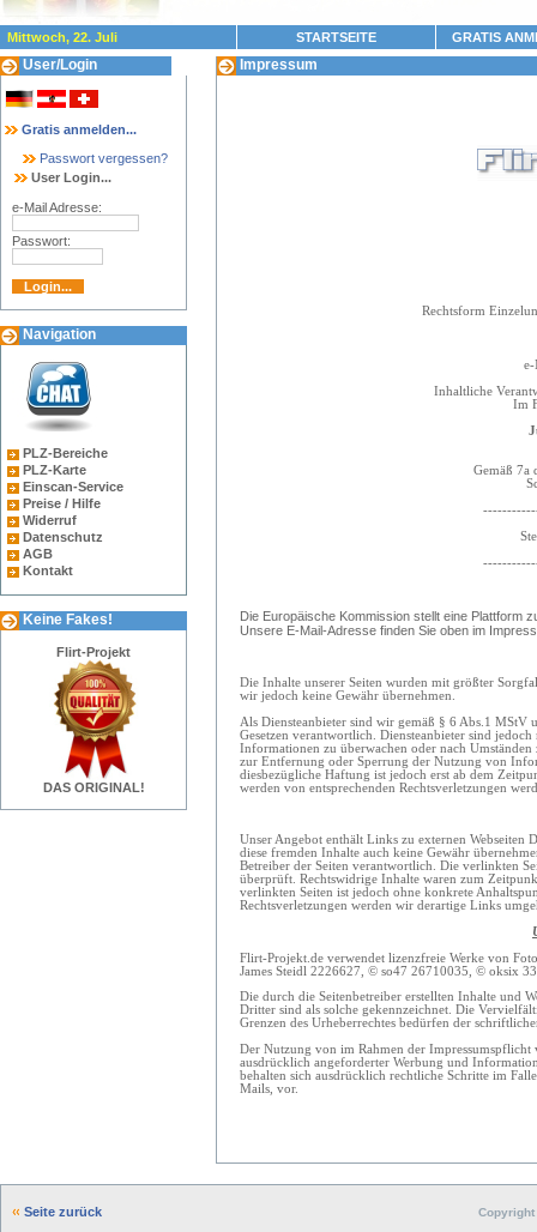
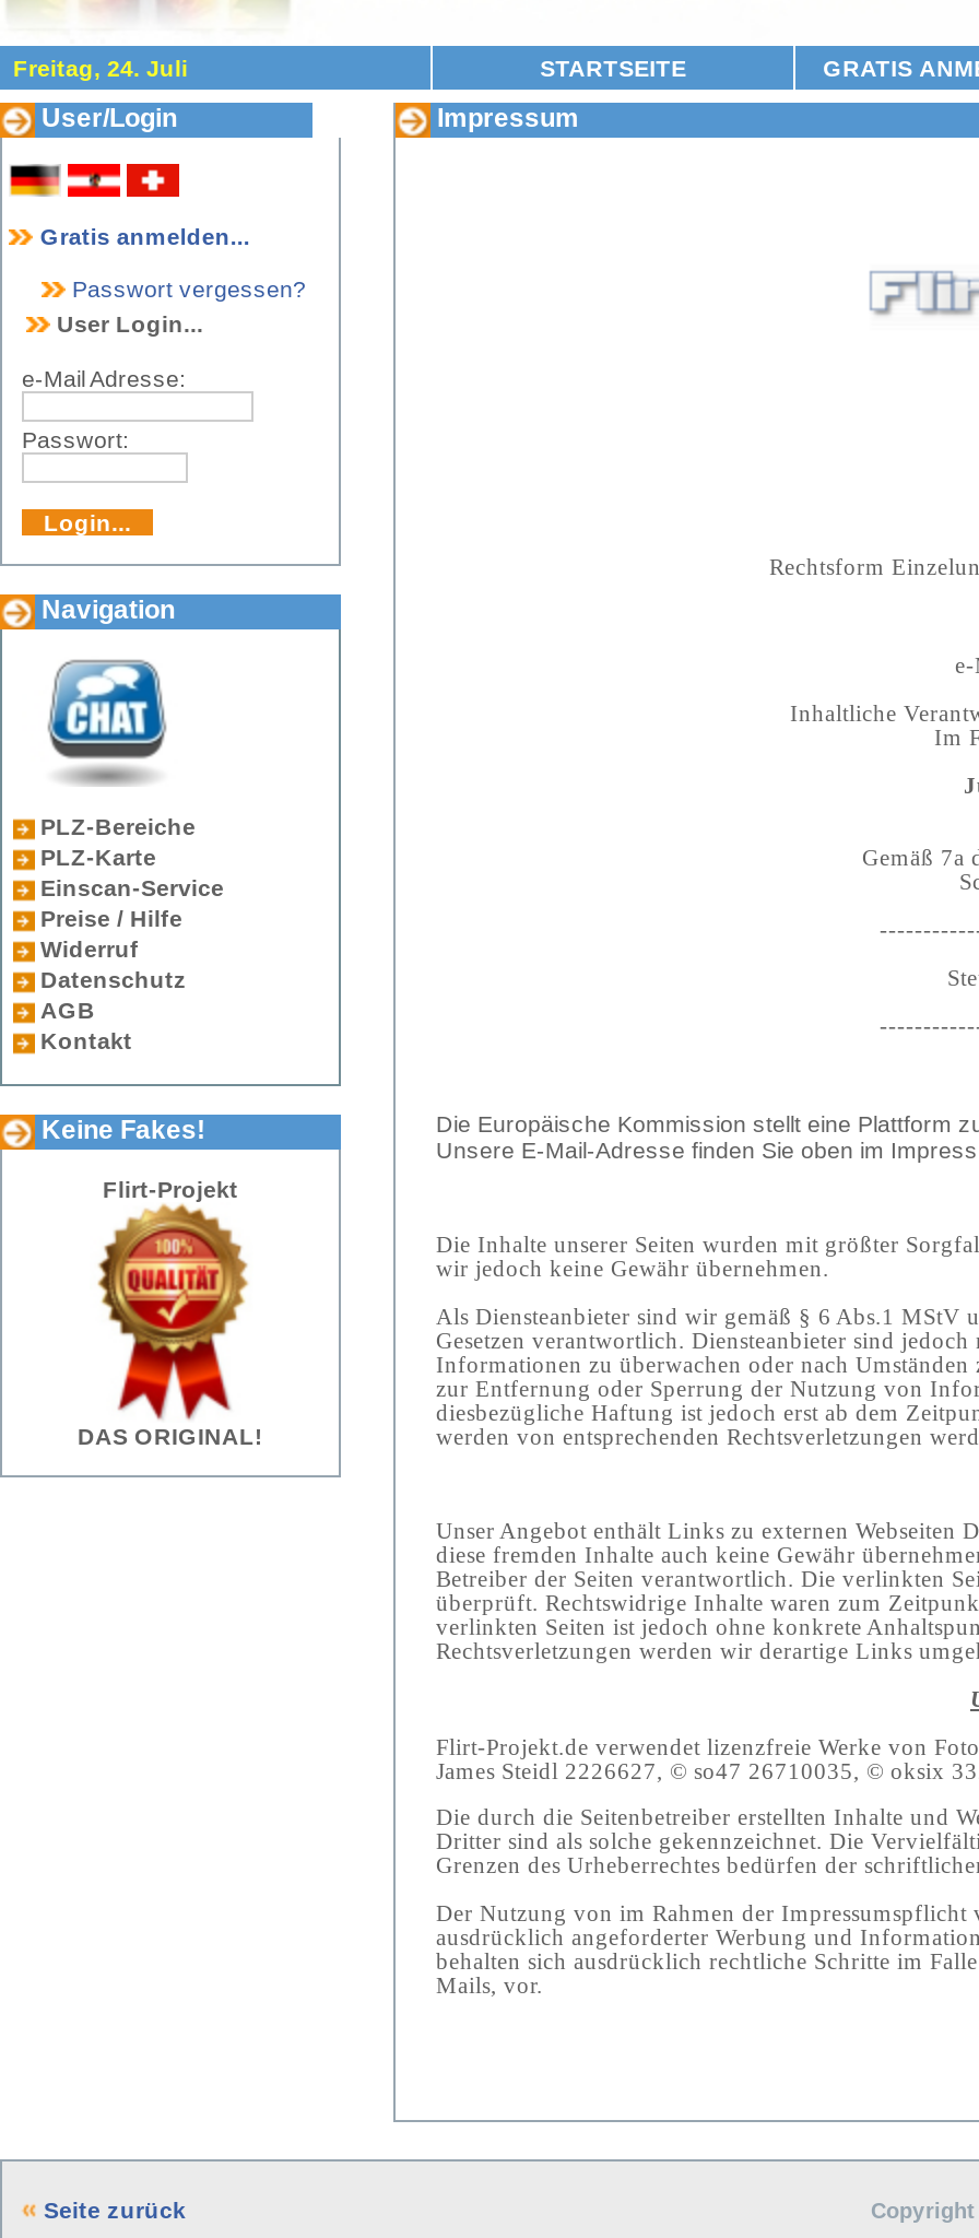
[7,30,117,44] Mittwoch, 22. Juli -> [13,55,188,81] Freitag, 24. Juli

